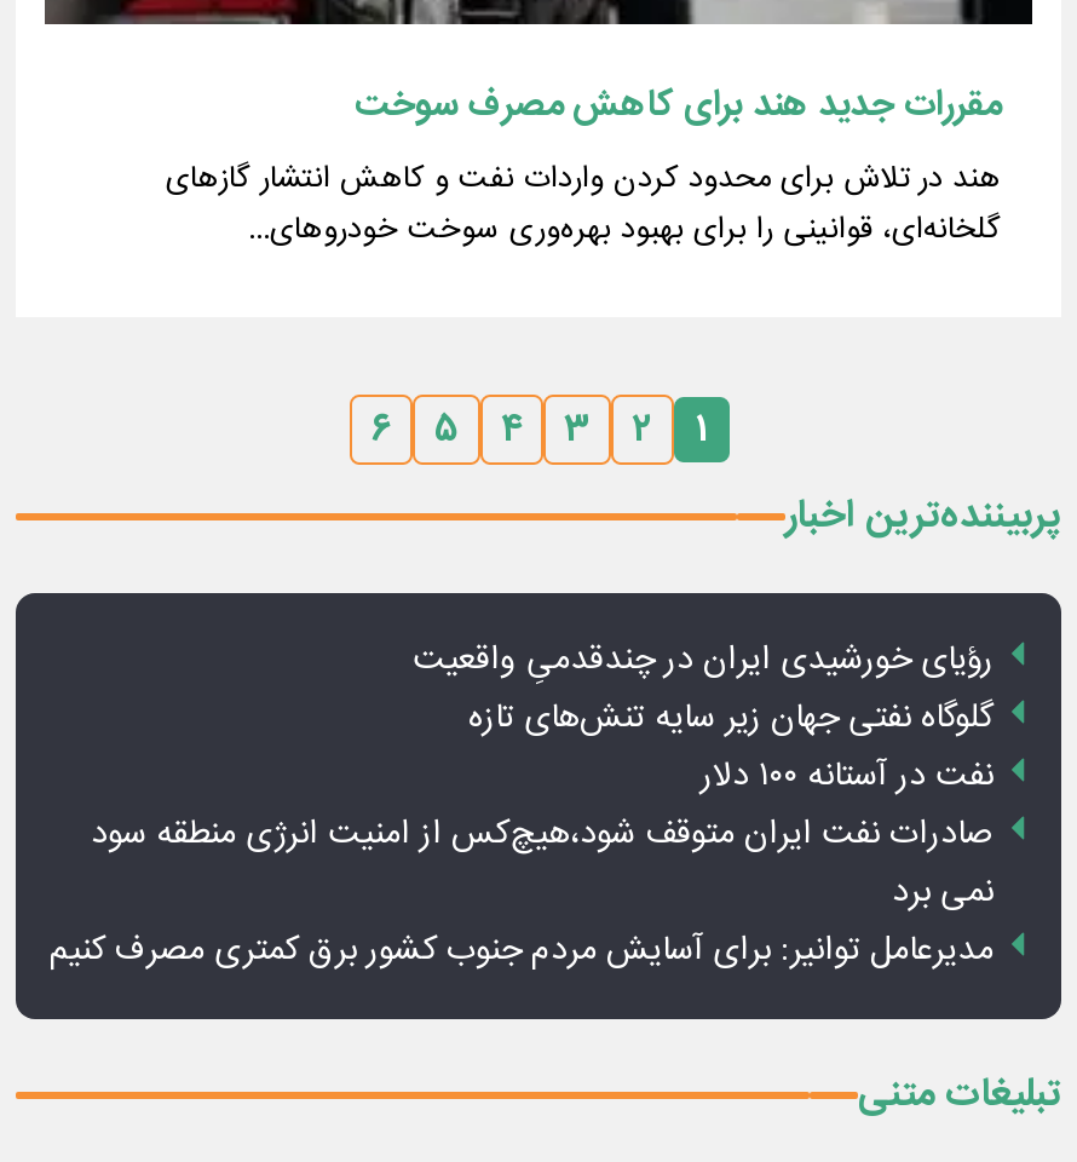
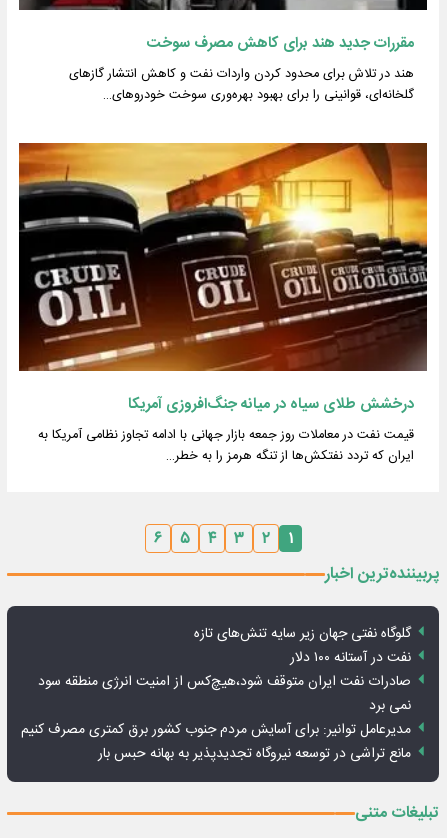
none -> [18,142,428,467] [image] | درخشش طلای سیاه در میانه جنگ‌افروزی آمریکا | قیمت نفت در معاملات روز جمعه بازار جهانی با ادامه تجاوز نظامی آمریکا به | ایران که تردد نفتکش‌ها از تنگه هرمز را به خطر…
[413,632,994,690] رؤیای خورشیدی ایران در چندقدمیِ واقعیت -> none
none -> [98,742,411,766] مانع تراشی در توسعه نیروگاه تجدیدپذیر به بهانه حبس بار

